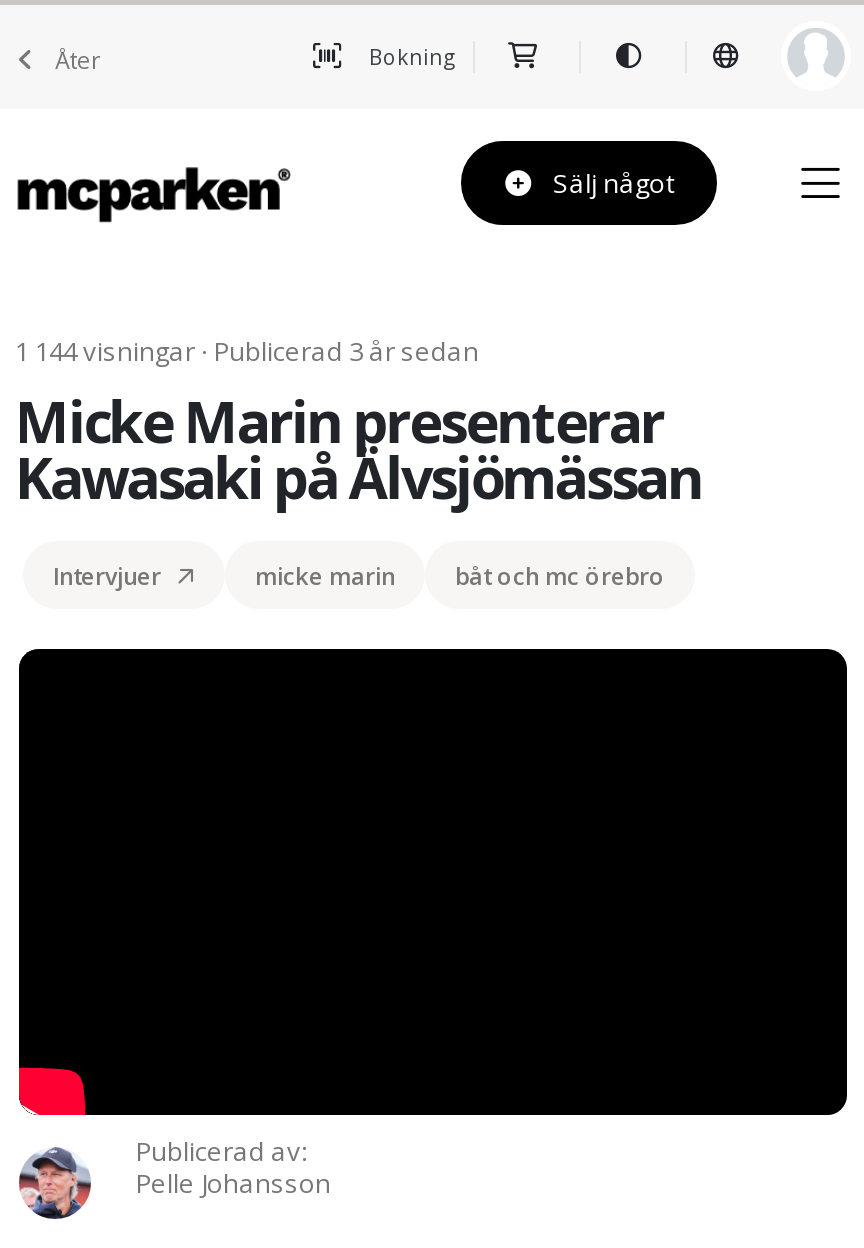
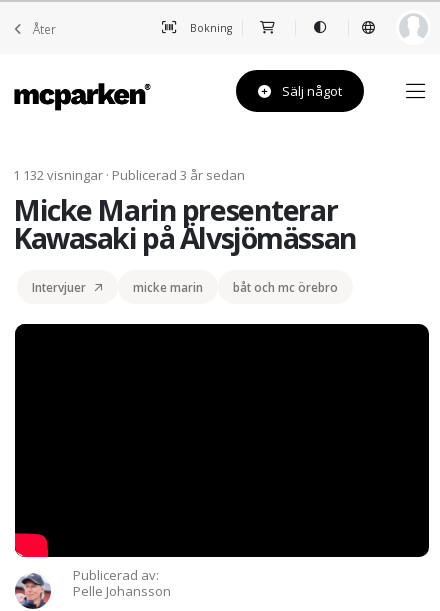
[15,333,479,369] 1 144 visningar · Publicerad 3 år sedan -> [13,166,245,184] 1 132 visningar · Publicerad 3 år sedan

